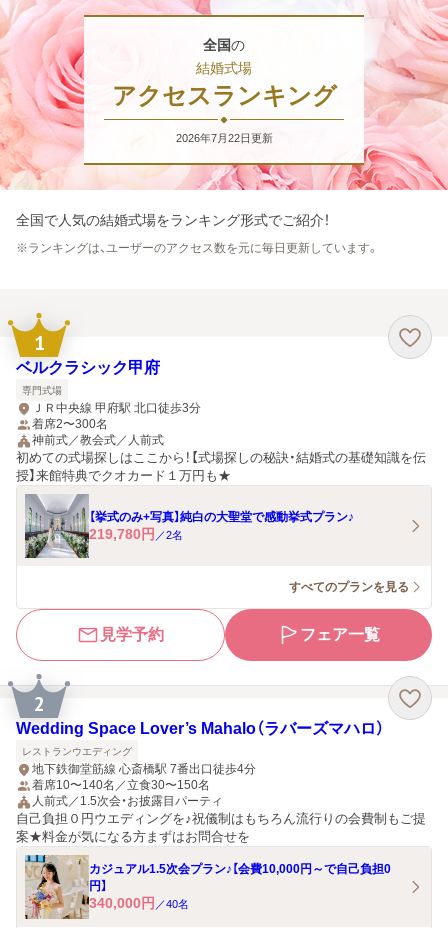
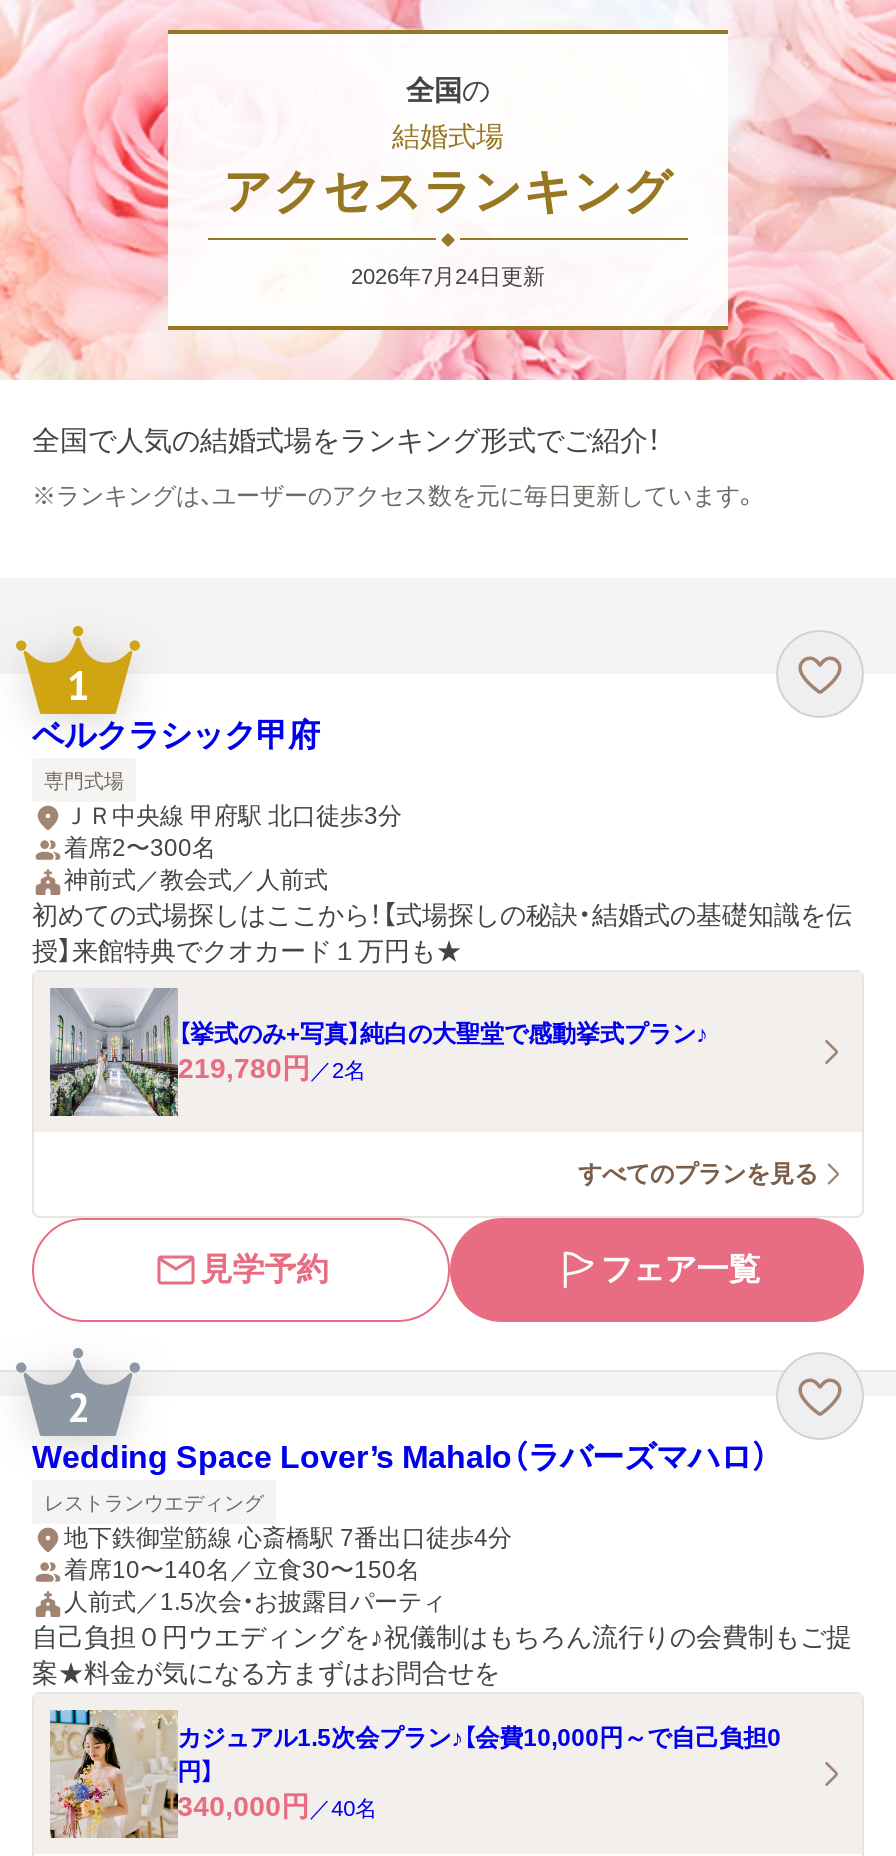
[175,131,272,143] 2026年7月22日更新 -> [351,263,545,287] 2026年7月24日更新

